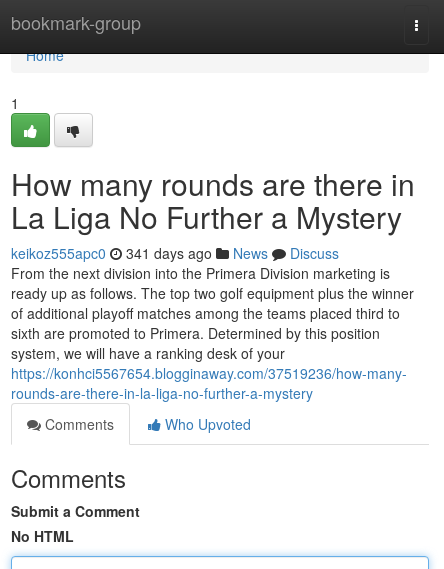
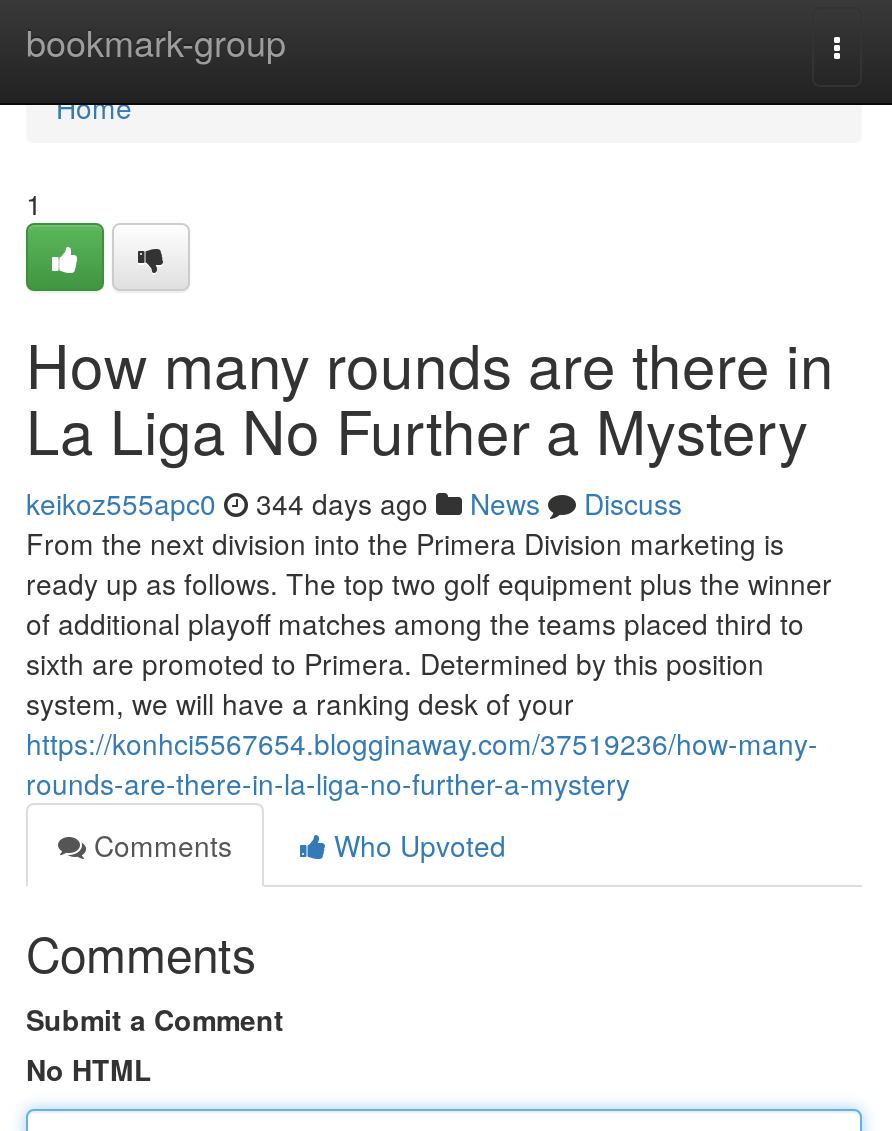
[11,243,339,263] keikoz555apc0 341 days ago News Discuss -> [26,483,682,523] keikoz555apc0 344 days ago News Discuss

